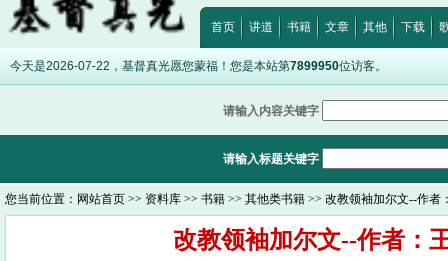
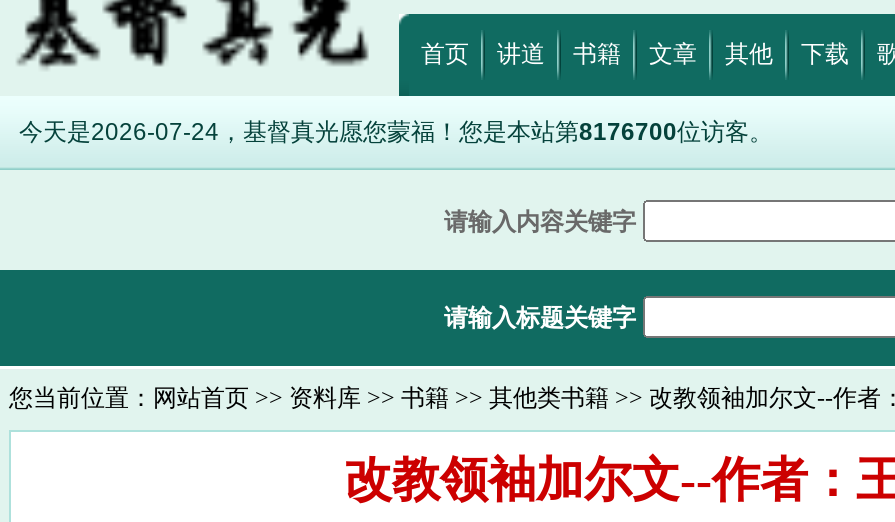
[10,59,387,73] 今天是2026-07-22，基督真光愿您蒙福！您是本站第7899950位访客。 -> [19,118,773,146] 今天是2026-07-24，基督真光愿您蒙福！您是本站第8176700位访客。

